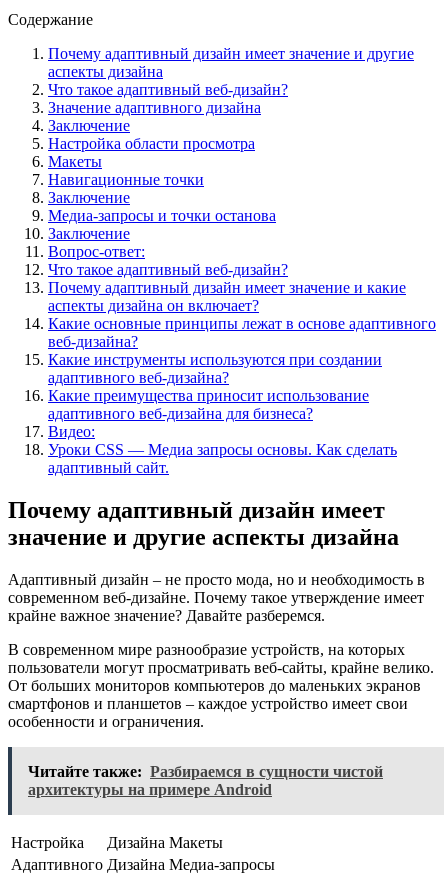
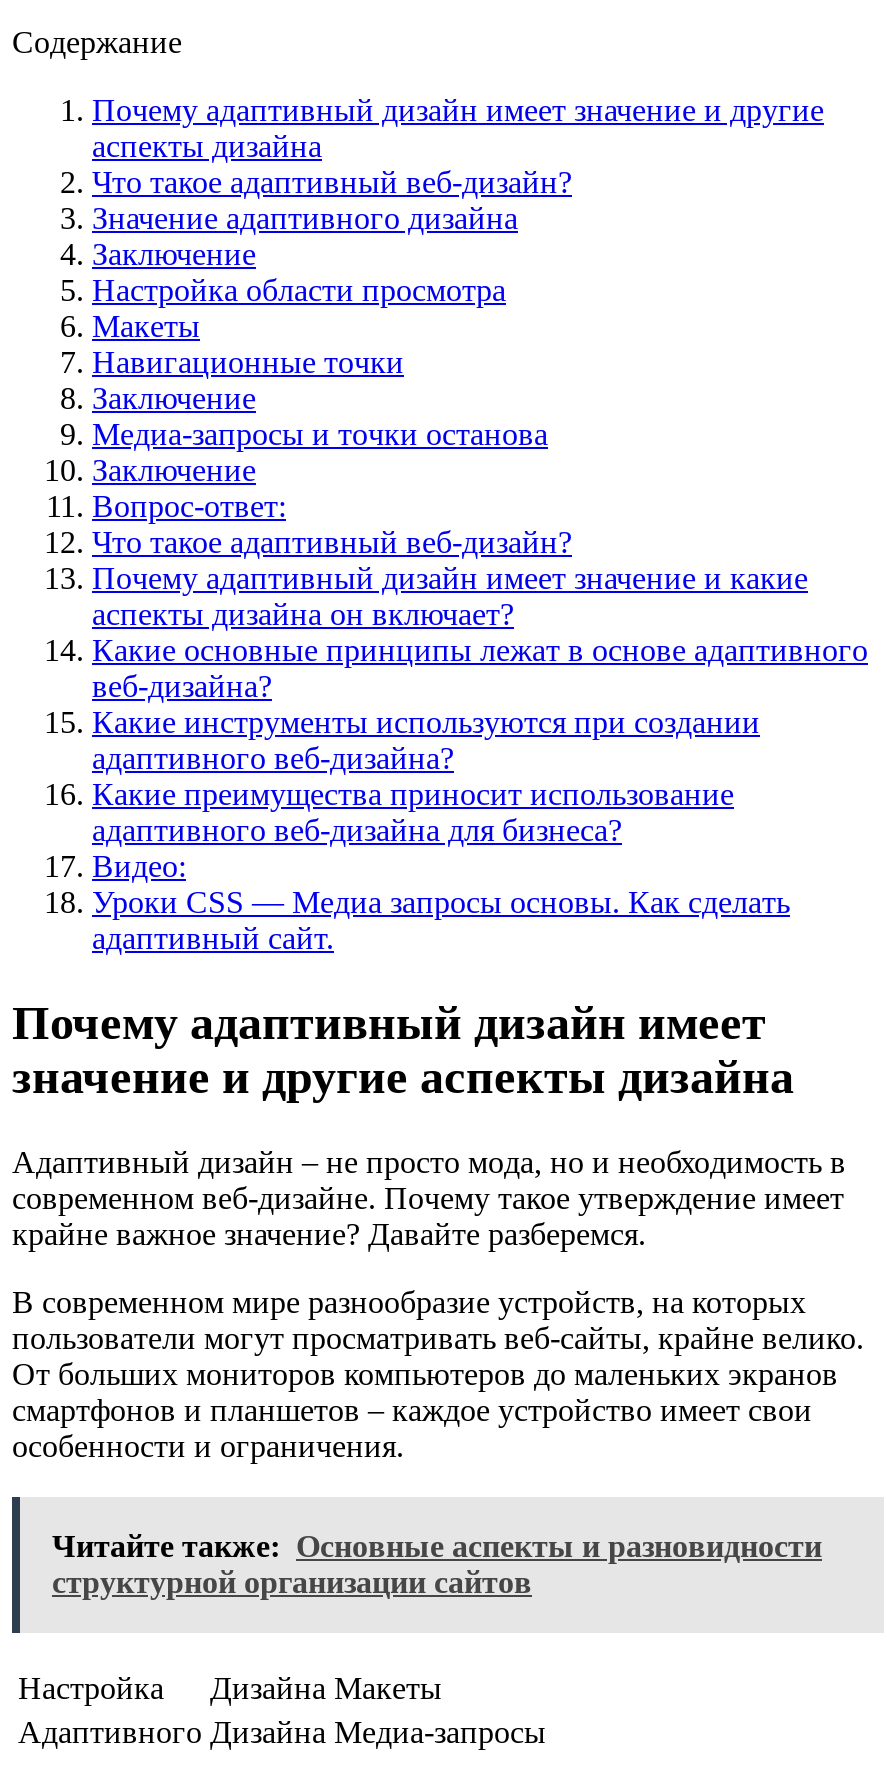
[28,763,383,798] Читайте также: Разбираемся в сущности чистой | архитектуры на примере Android -> [52,1528,822,1598] Читайте также: Основные аспекты и разновидности | структурной организации сайтов

